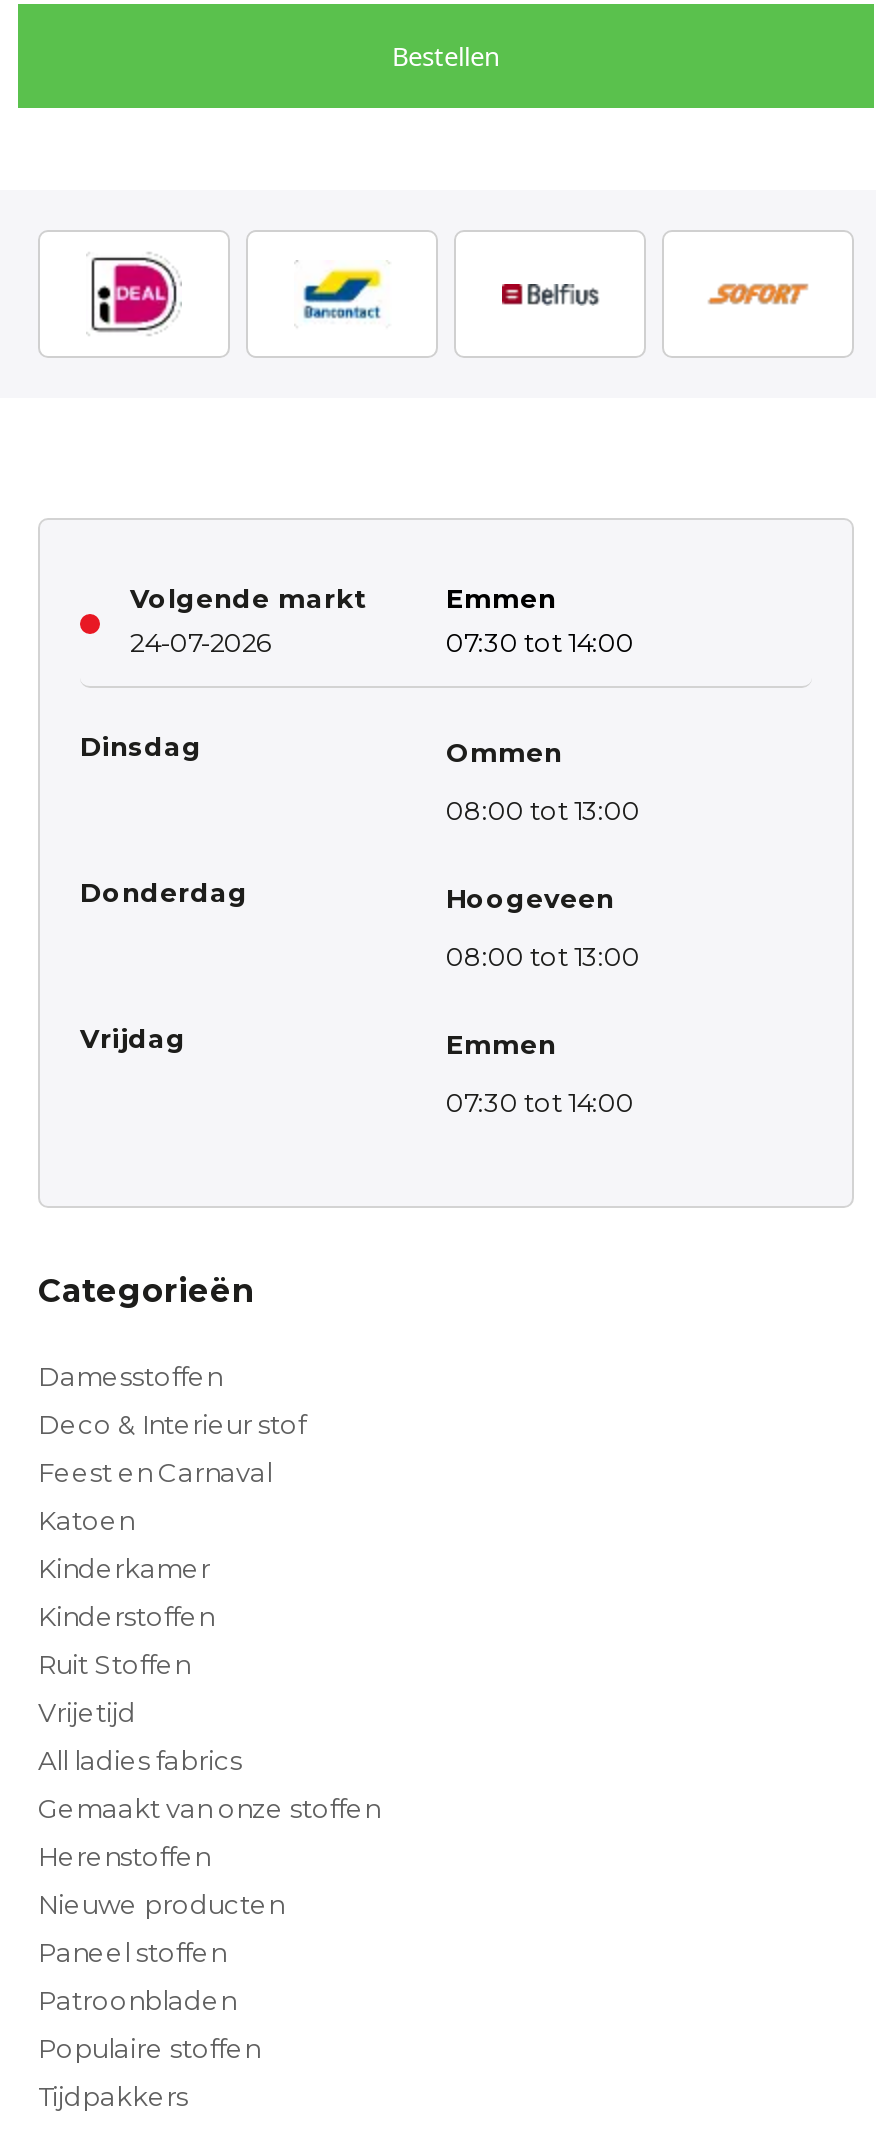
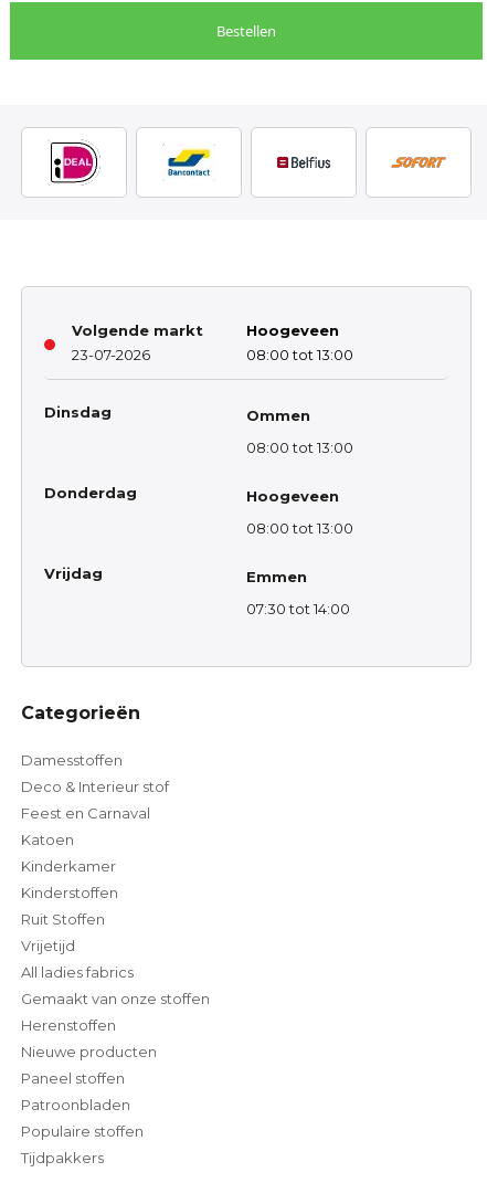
[446,582,634,658] Emmen | 07:30 tot 14:00 -> [246,322,353,364] Hoogeveen | 08:00 tot 13:00
[130,626,272,658] 24-07-2026 -> [72,346,150,364] 23-07-2026

